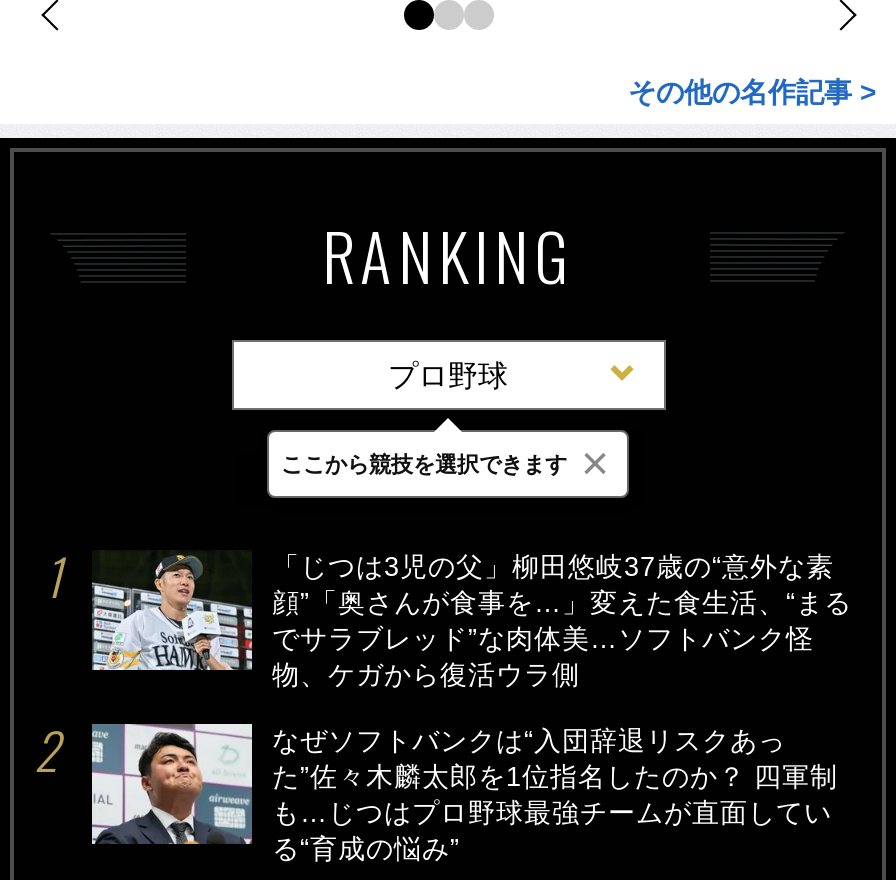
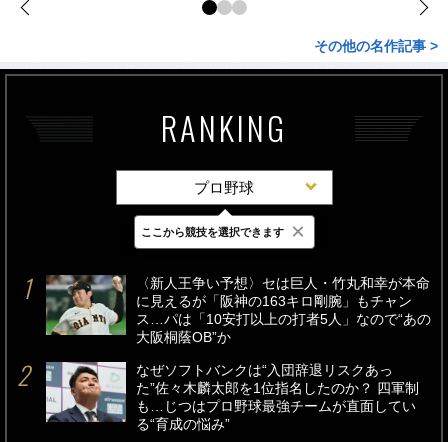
[92,550,852,690] [image] | 「じつは3児の父」柳田悠岐37歳の“意外な素 | 顔”「奥さんが食事を…」変えた食生活、“まる | でサラブレッド”な肉体美…ソフトバンク怪 | 物、ケガから復活ウラ側 -> [45,274,431,345] [image] | 〈新人王争い予想〉セは巨人・竹丸和幸が本命 | に見えるが「阪神の163キロ剛腕」もチャン | ス…パは「10安打以上の打者5人」なので“あの | 大阪桐蔭OB”か

